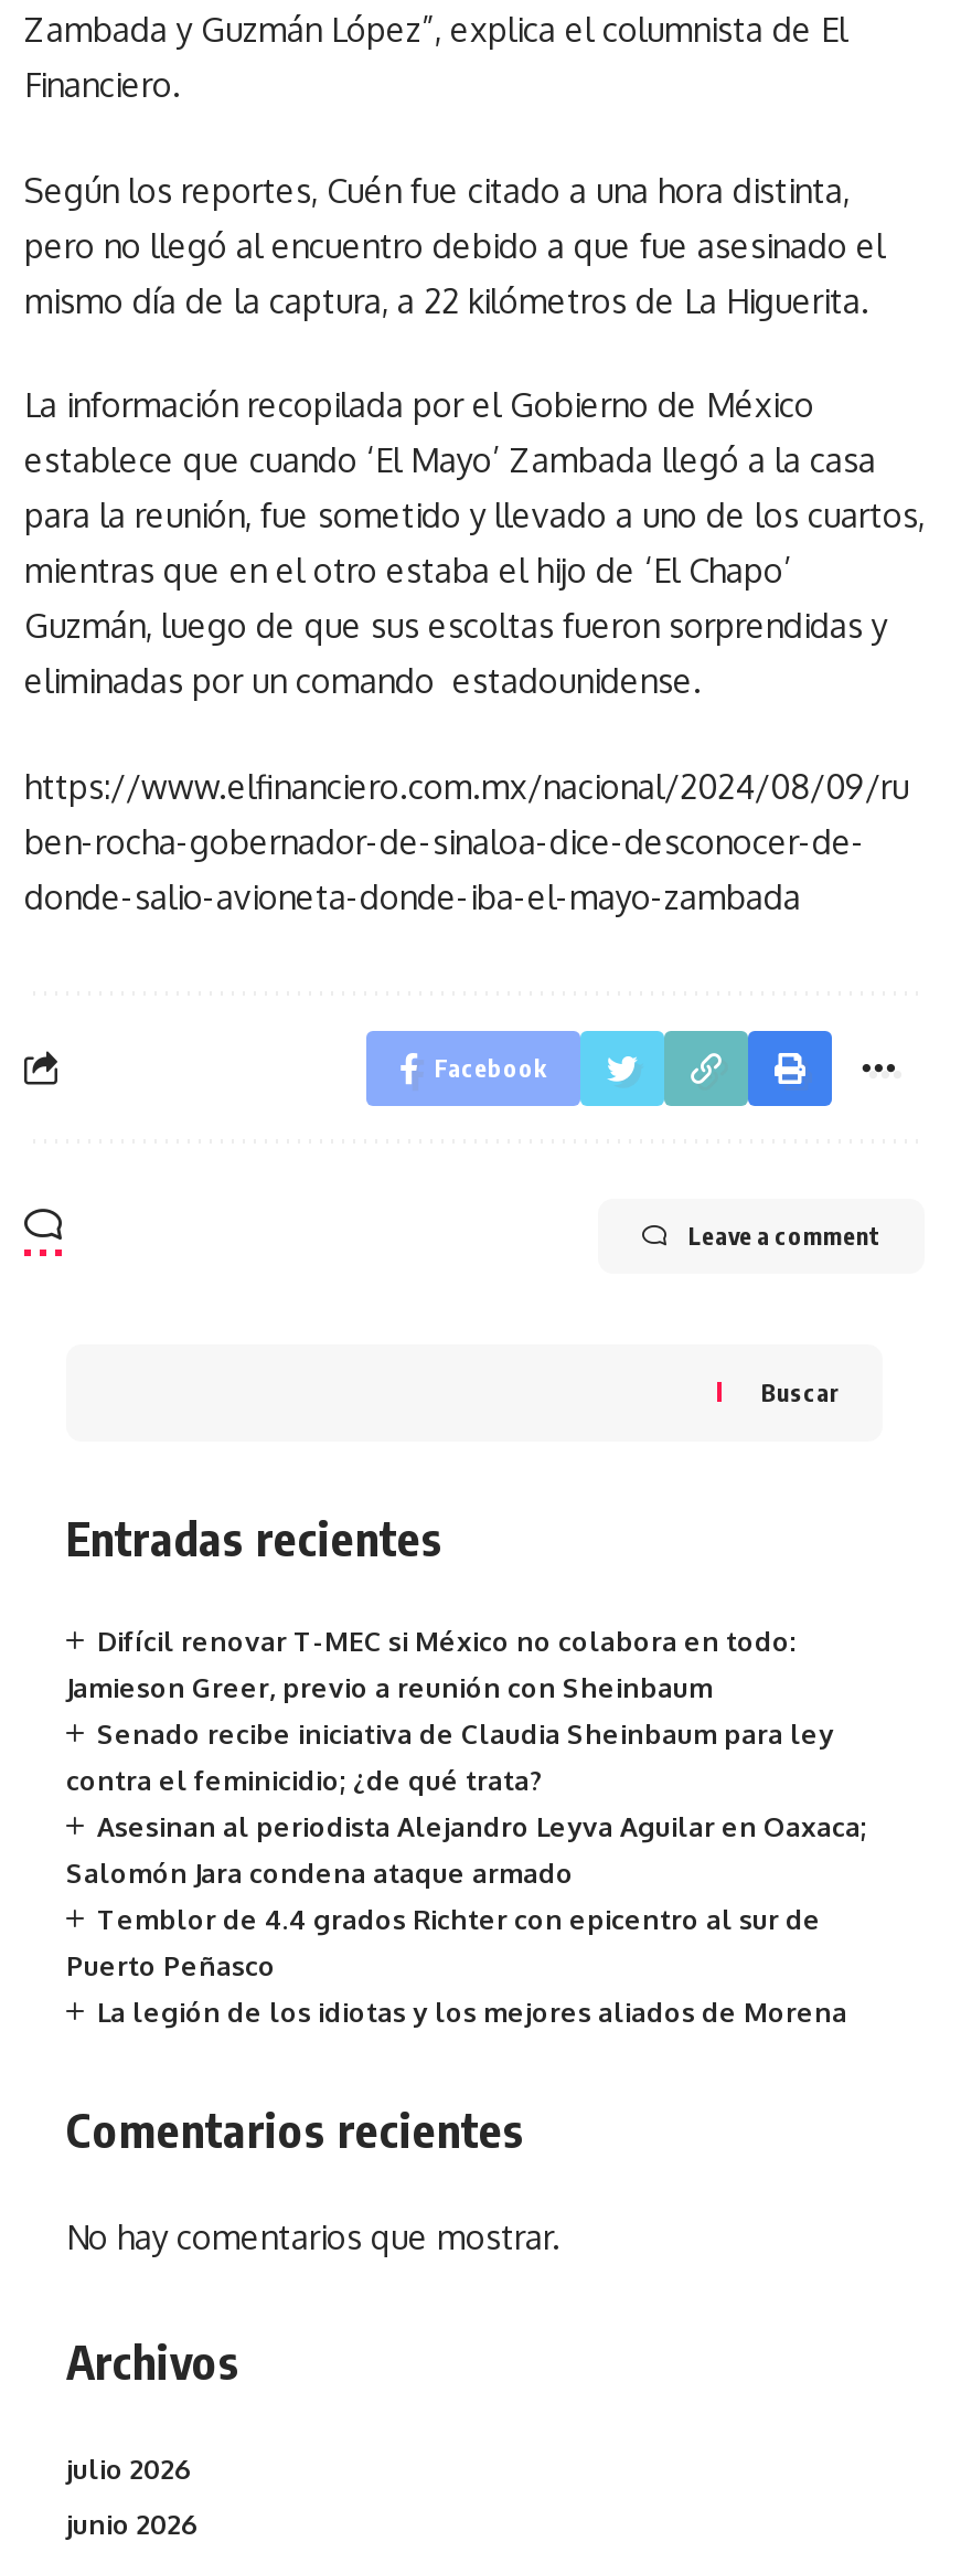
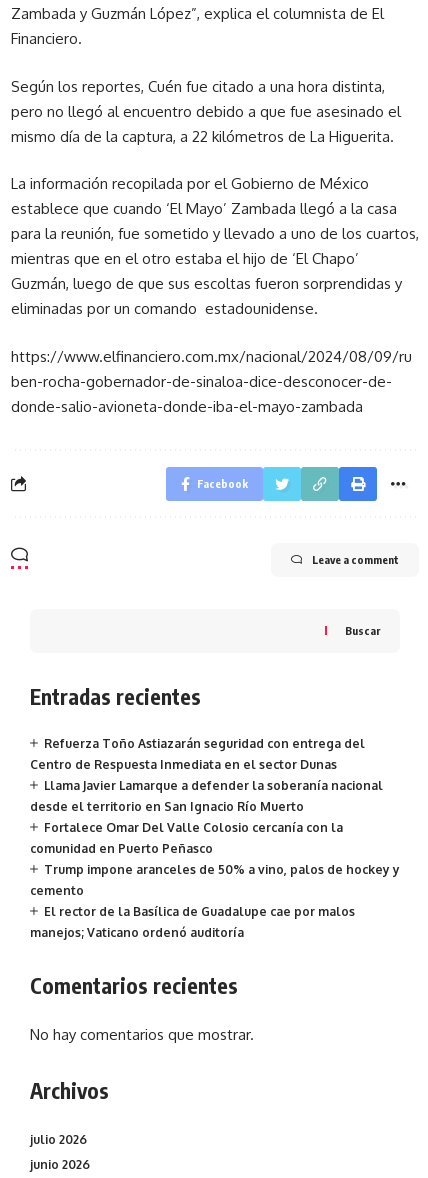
[66,1625,867,2029] Difícil renovar T-MEC si México no colabora en todo: | Jamieson Greer, previo a reunión con Sheinbaum | Senado recibe iniciativa de Claudia Sheinbaum para ley | contra el feminicidio; ¿de qué trata? | Asesinan al periodista Alejandro Leyva Aguilar en Oaxaca; | Salomón Jara condena ataque armado | Temblor de 4.4 grados Richter con epicentro al sur de | Puerto Peñasco | La legión de los idiotas y los mejores aliados de Morena -> [30,736,400,940] Refuerza Toño Astiazarán seguridad con entrega del | Centro de Respuesta Inmediata en el sector Dunas | Llama Javier Lamarque a defender la soberanía nacional | desde el territorio en San Ignacio Río Muerto | Fortalece Omar Del Valle Colosio cercanía con la | comunidad en Puerto Peñasco | Trump impone aranceles de 50% a vino, palos de hockey y | cemento | El rector de la Basílica de Guadalupe cae por malos | manejos; Vaticano ordenó auditoría

